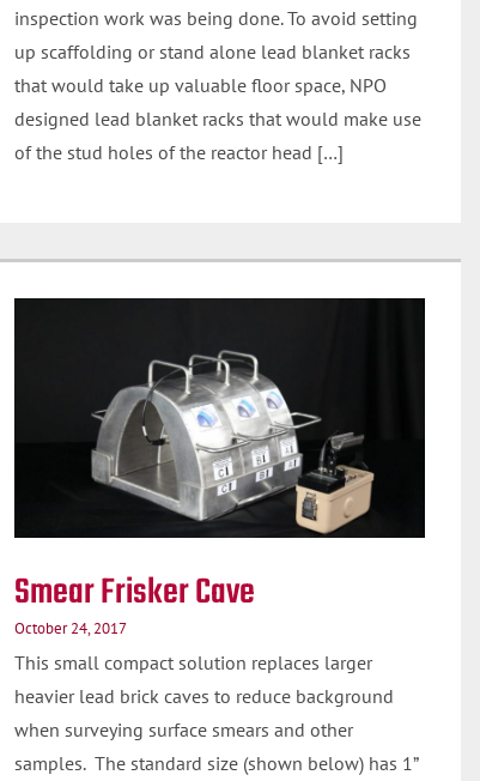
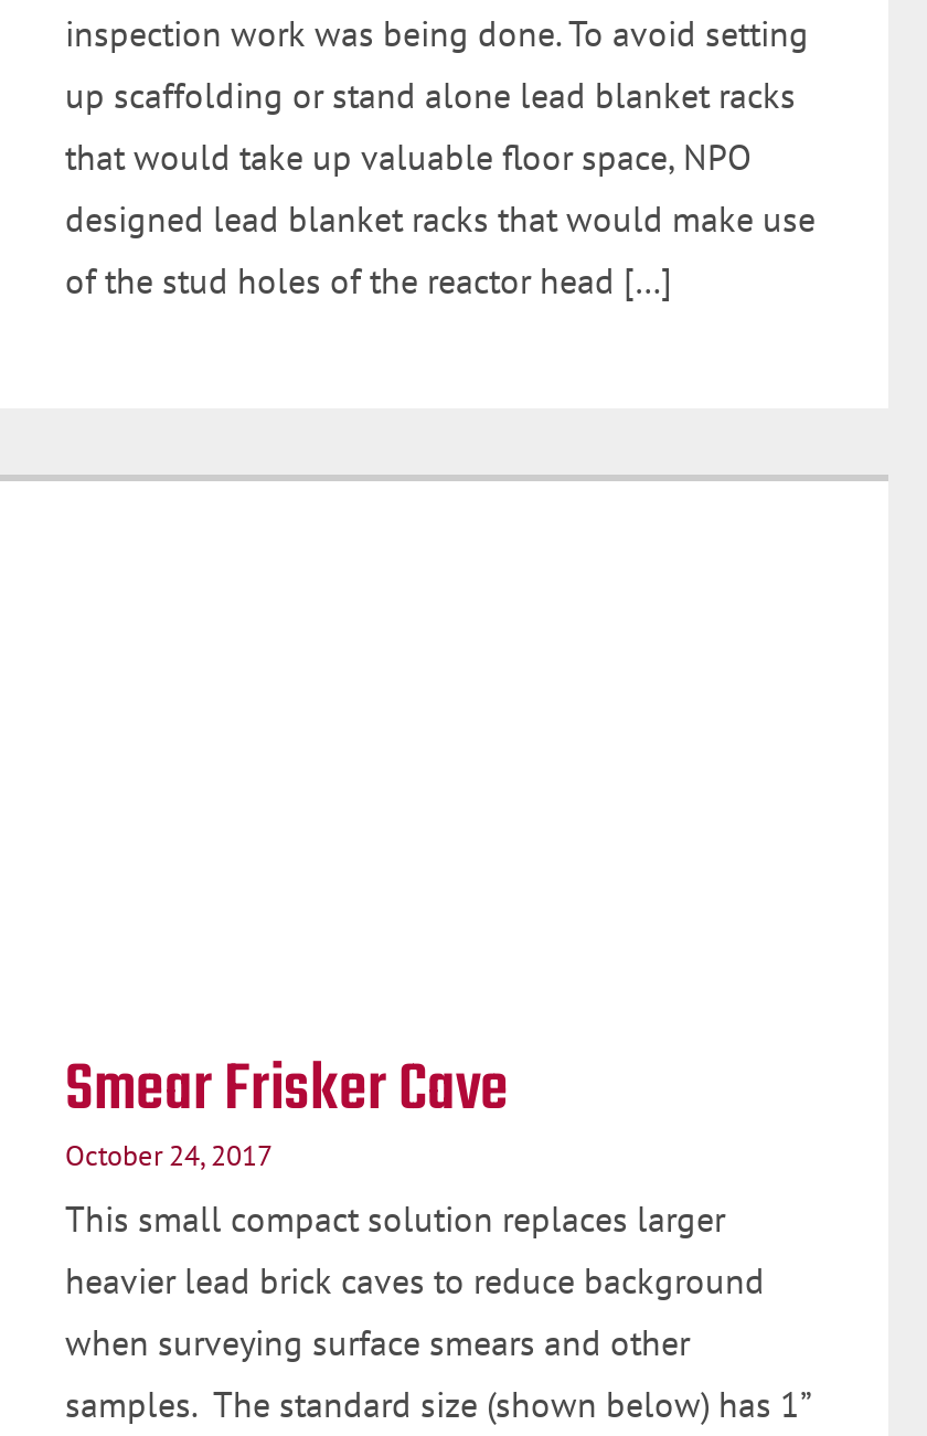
[13,297,426,539] [image] -> none

